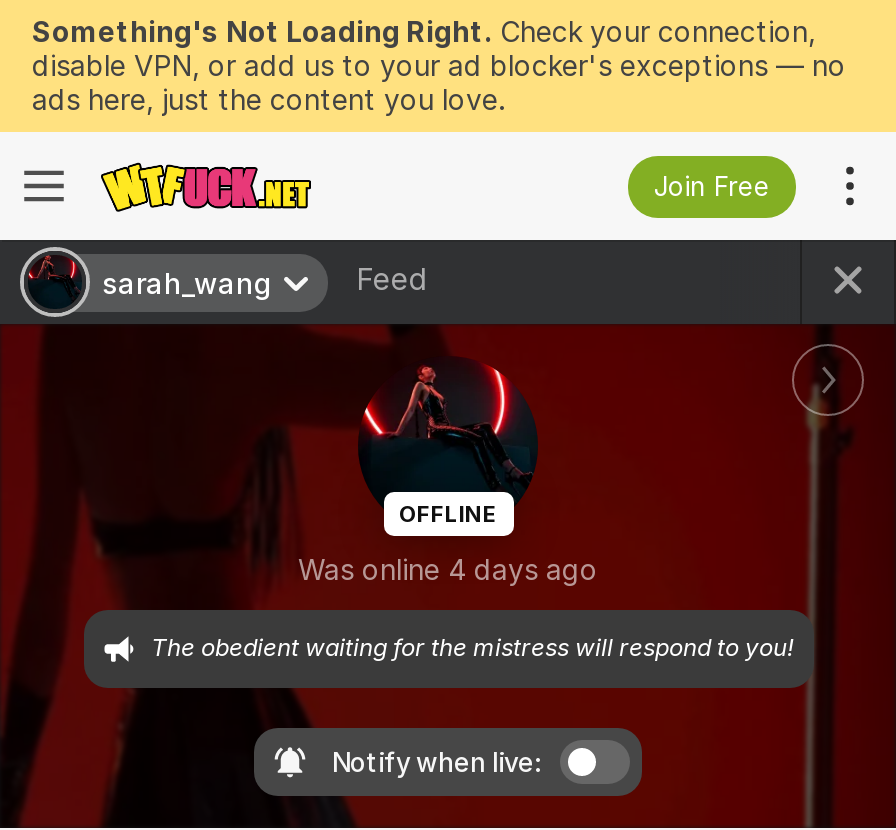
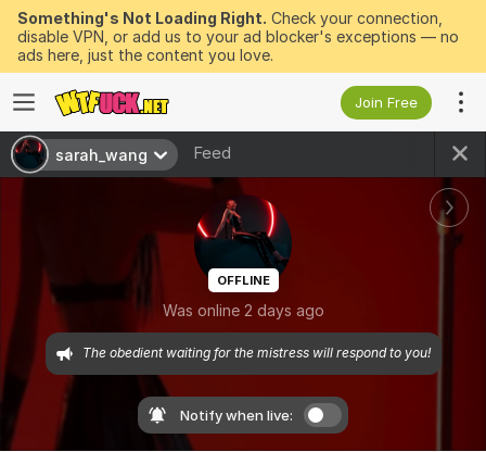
[298,553,598,587] Was online 4 days ago -> [162,301,324,320] Was online 2 days ago

